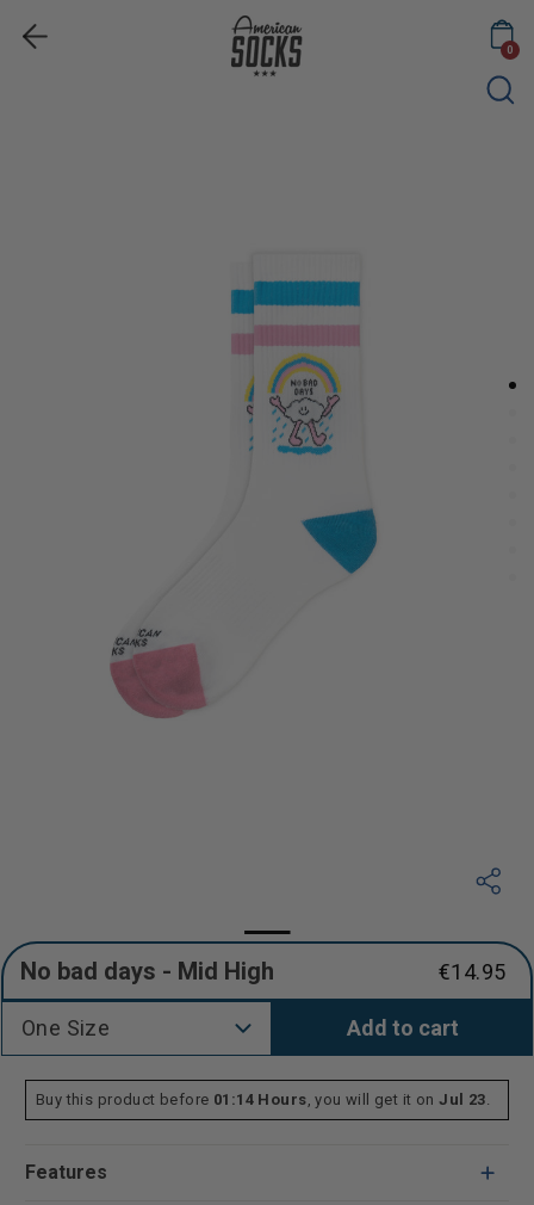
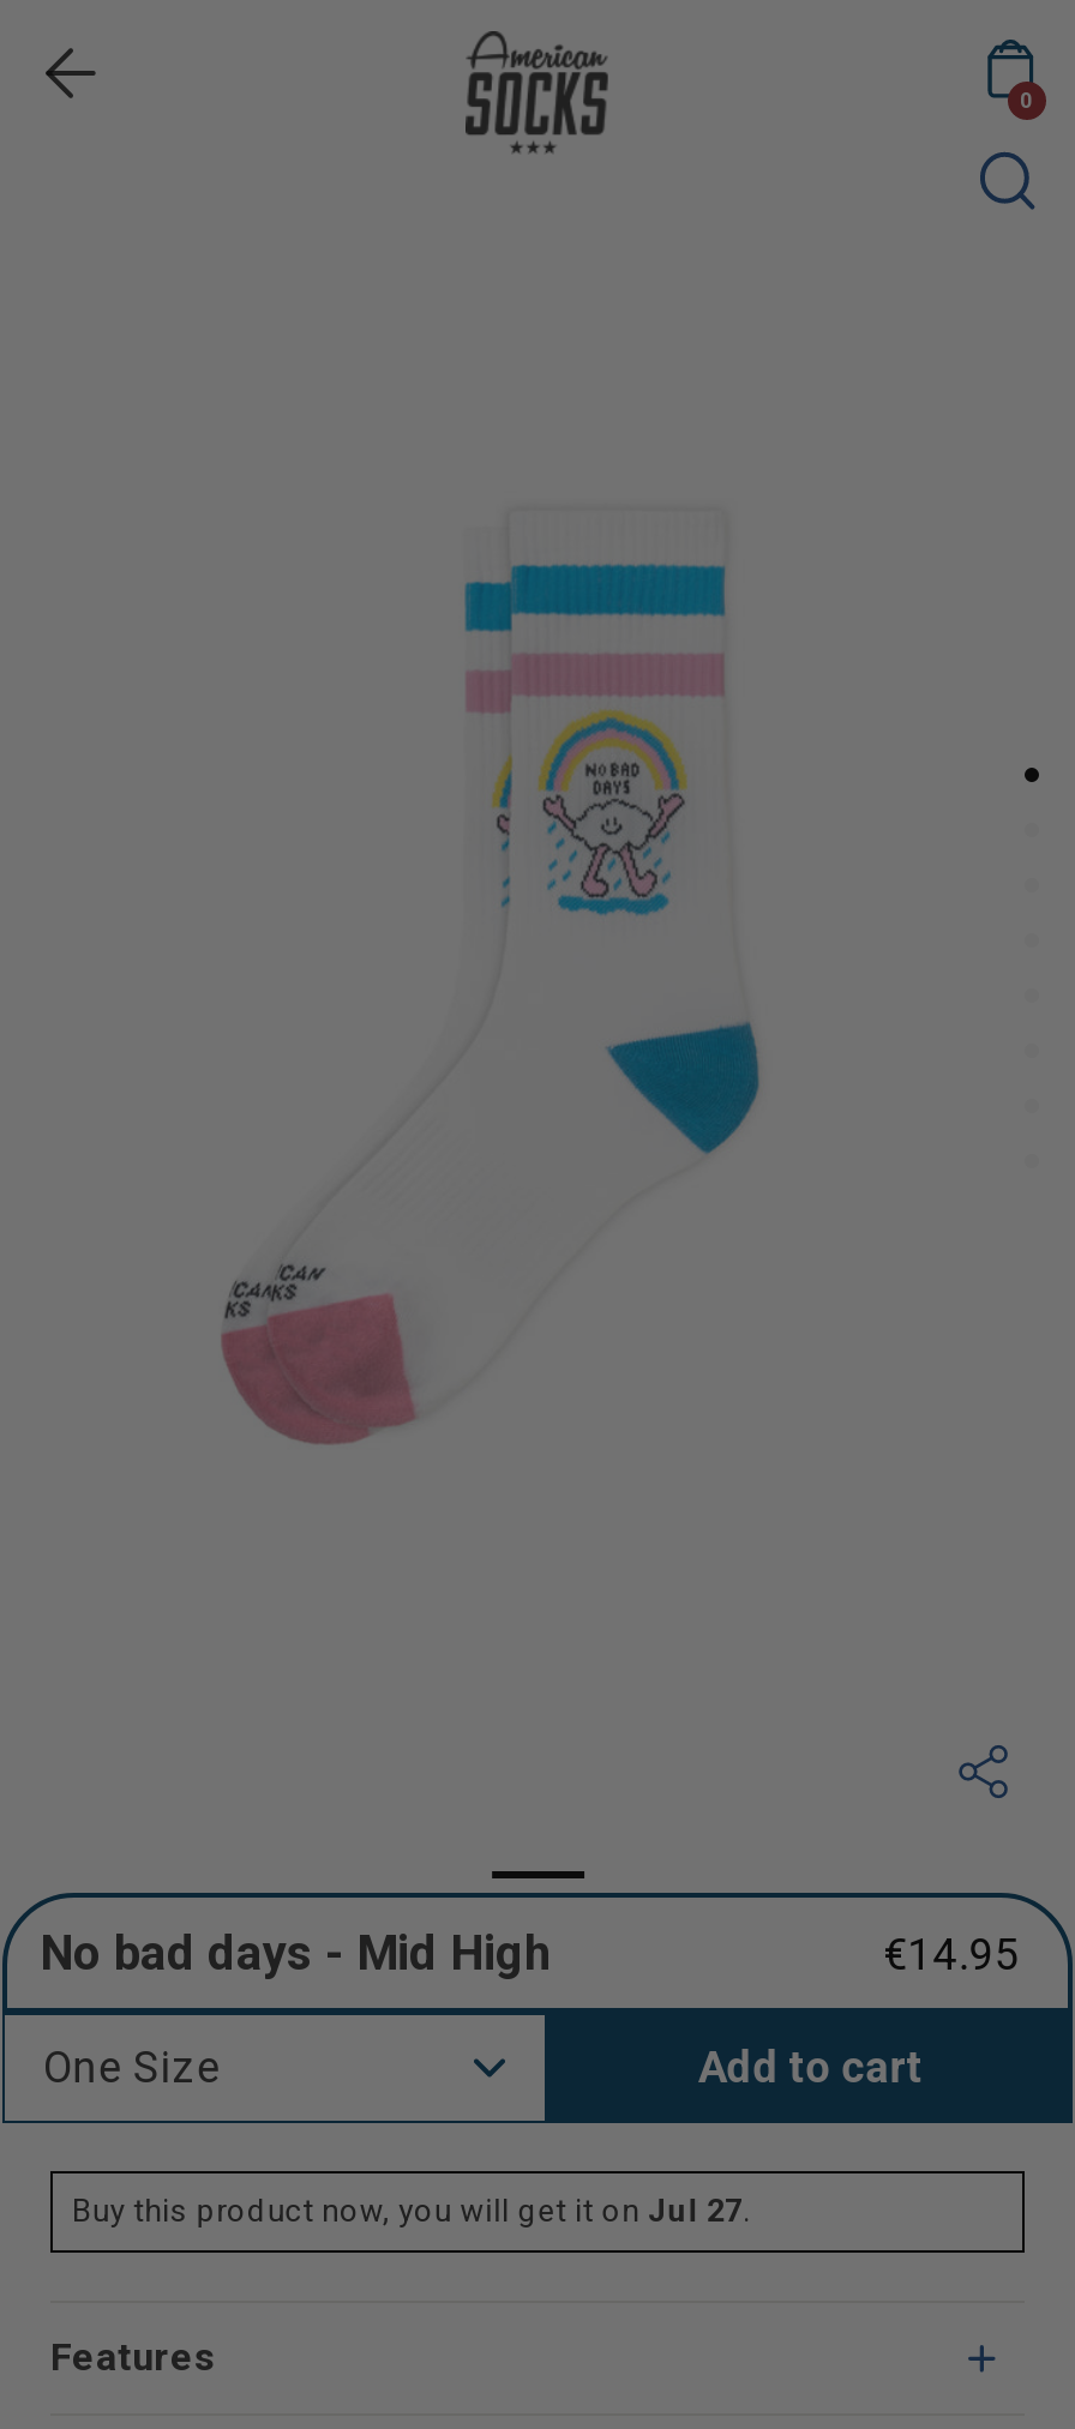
[36,1091,490,1109] Buy this product before 01:14 Hours, you will get it on Jul 23. -> [72,2193,751,2229] Buy this product now, you will get it on Jul 27.

